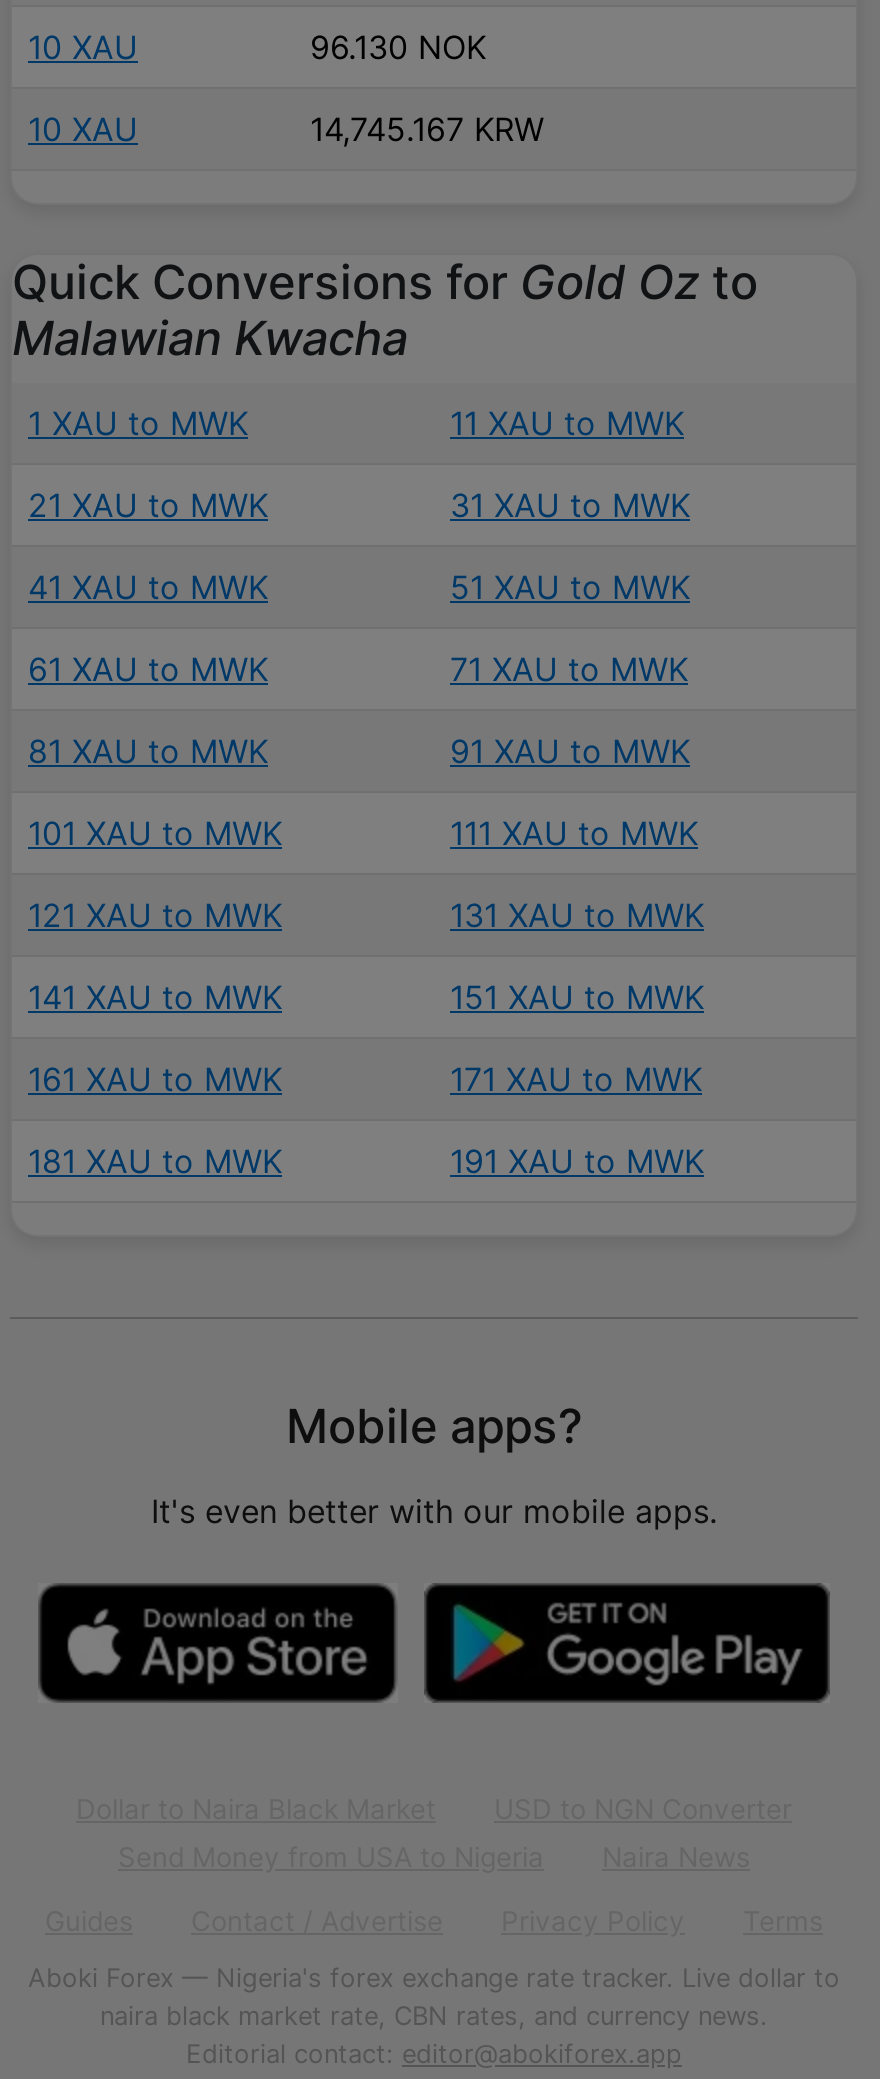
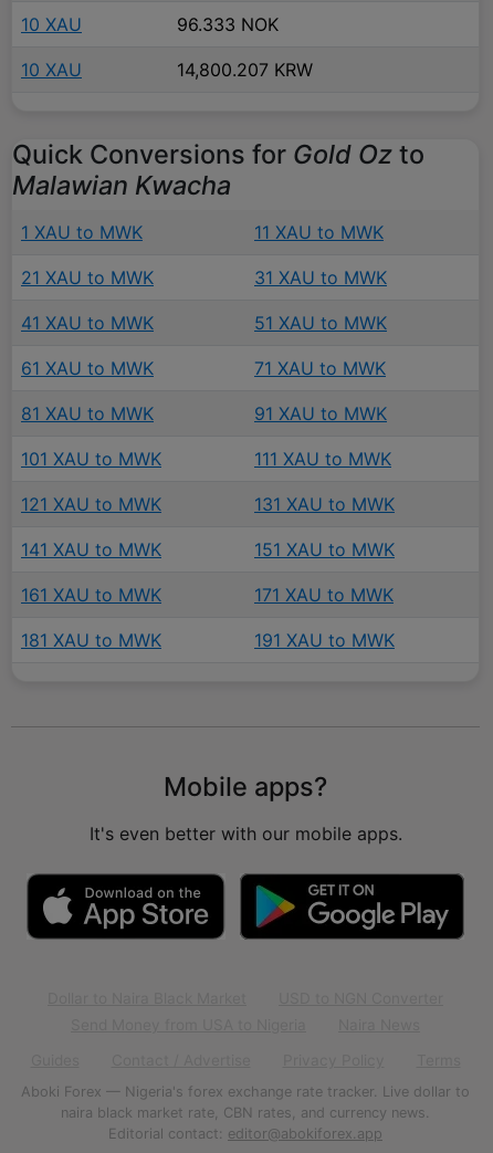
[310,27,486,67] 96.130 NOK -> [177,13,279,35] 96.333 NOK
[310,109,544,149] 14,745.167 KRW -> [177,59,313,81] 14,800.207 KRW

